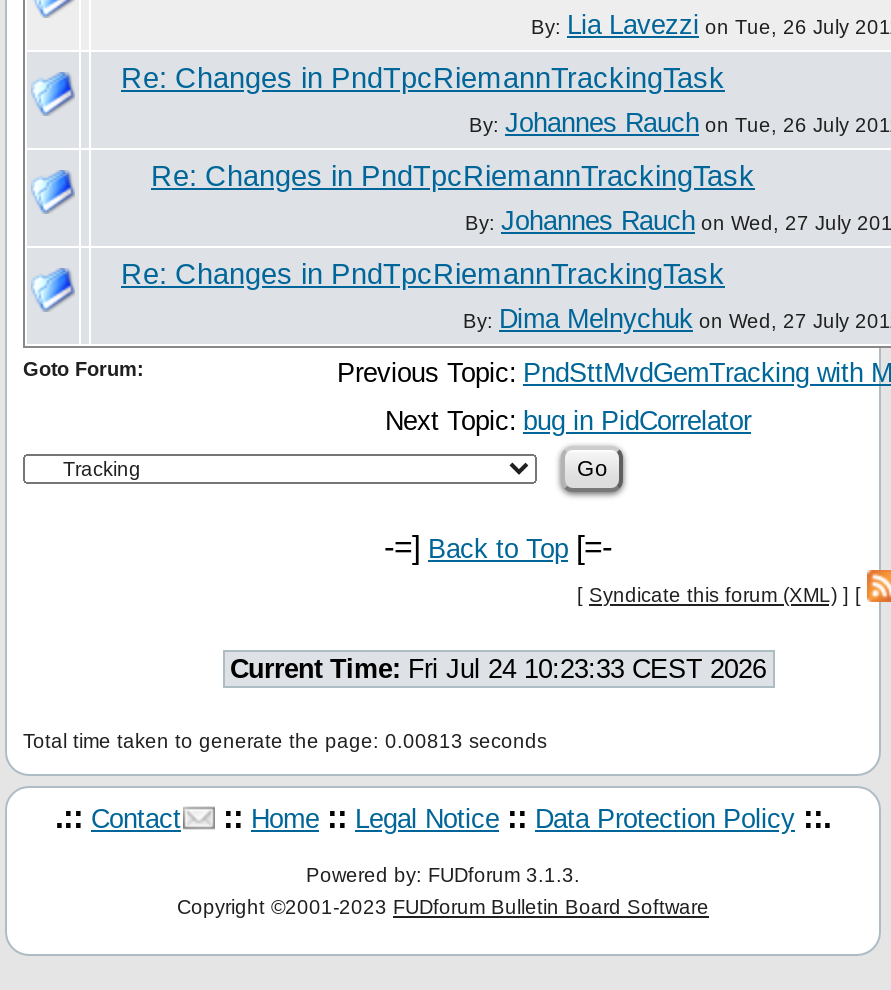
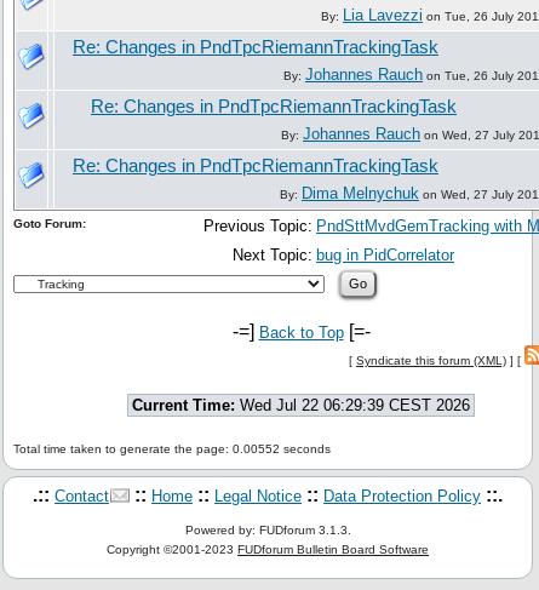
[230,654,766,684] Current Time: Fri Jul 24 10:23:33 CEST 2026 -> [132,396,470,414] Current Time: Wed Jul 22 06:29:39 CEST 2026
[23,730,547,752] Total time taken to generate the page: 0.00813 seconds -> [13,442,331,456] Total time taken to generate the page: 0.00552 seconds

